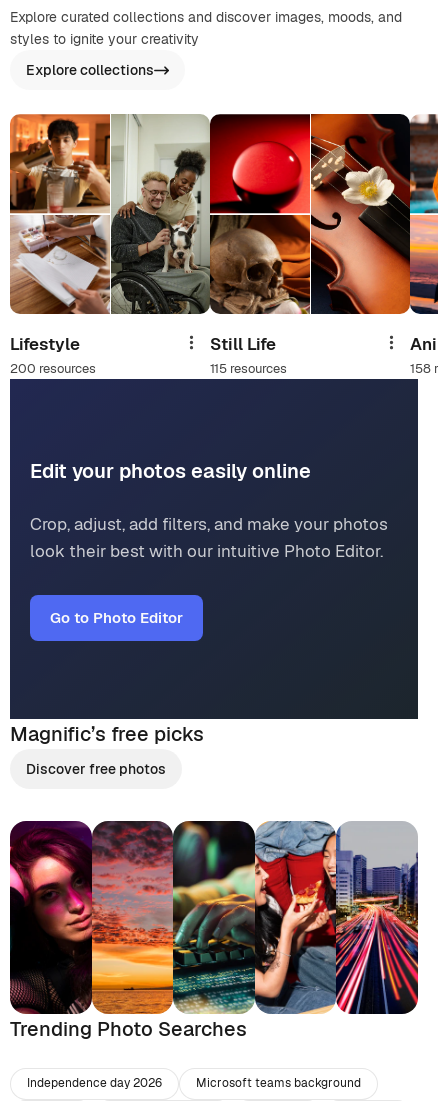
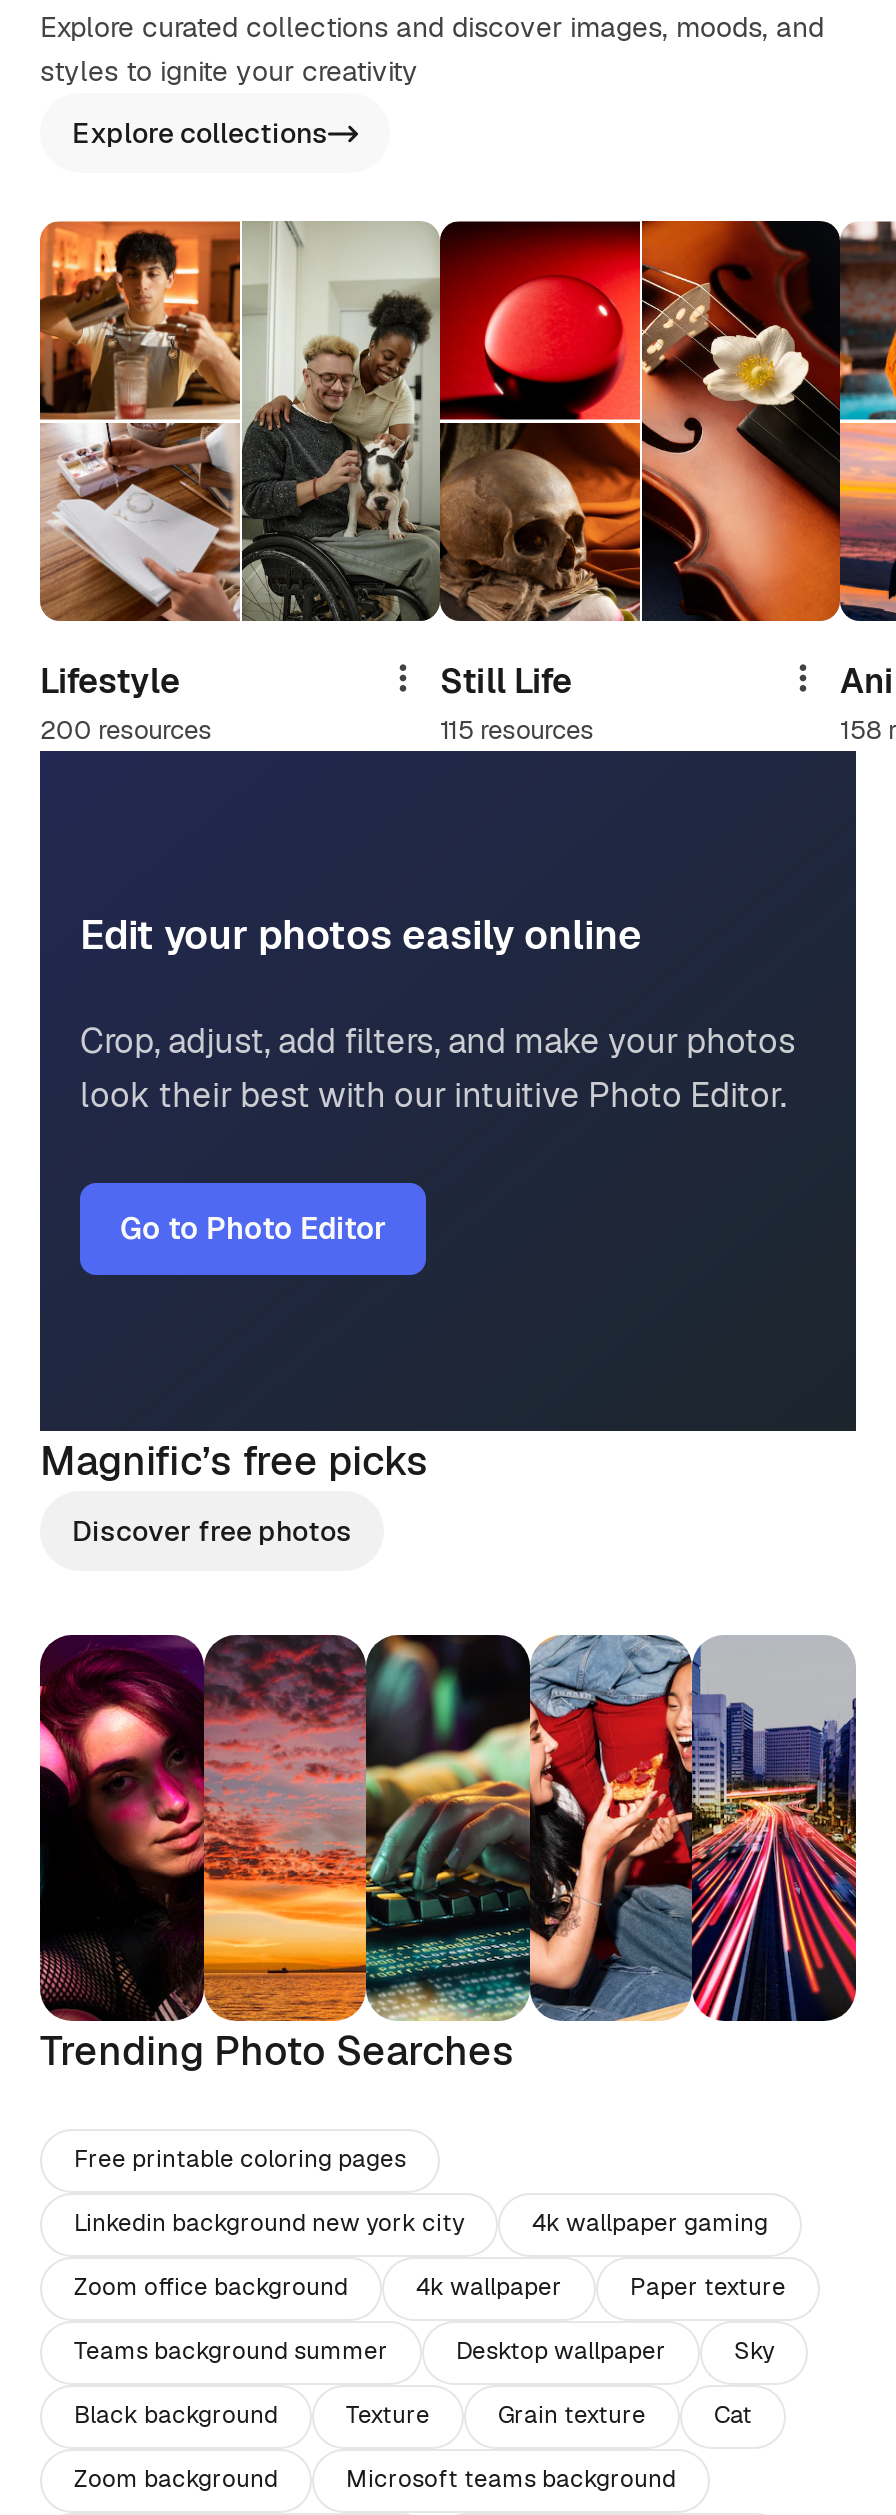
[27,1075,162,1091] Independence day 2026 -> [74,2144,786,2496] Free printable coloring pages | Linkedin background new york city | 4k wallpaper gaming | Zoom office background | 4k wallpaper | Paper texture | Teams background summer | Desktop wallpaper | Sky | Black background | Texture | Grain texture | Cat | Zoom background

